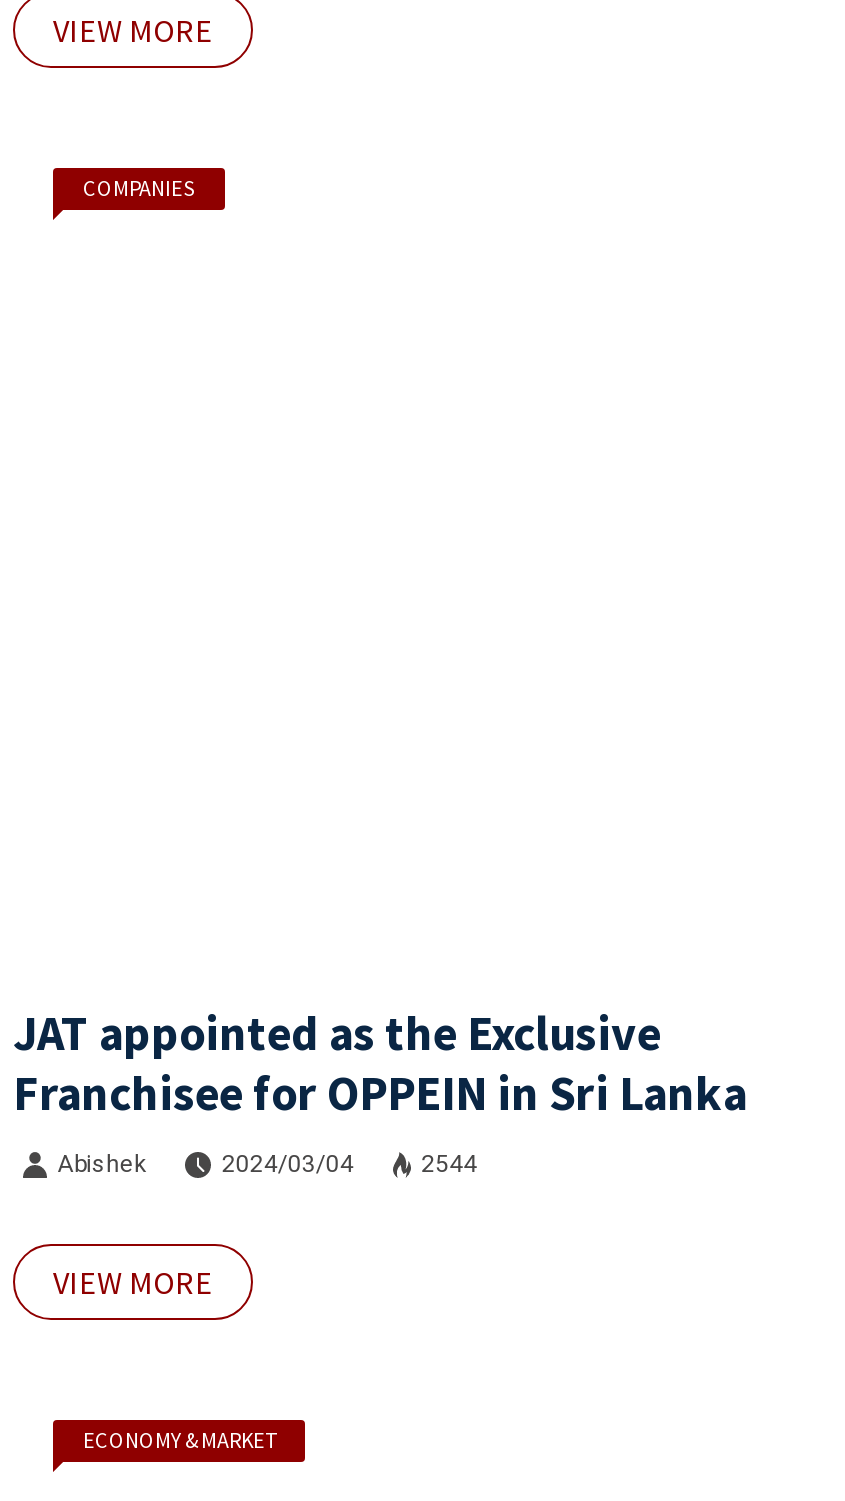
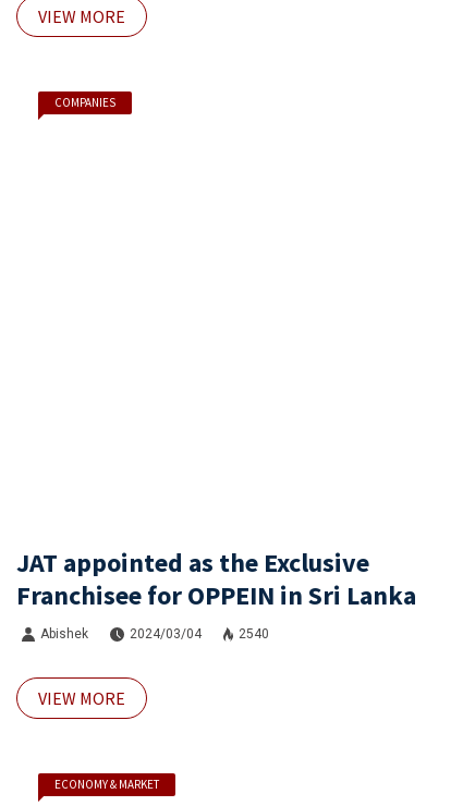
[421,1150,477,1178] 2544 -> [239,626,269,642] 2540

